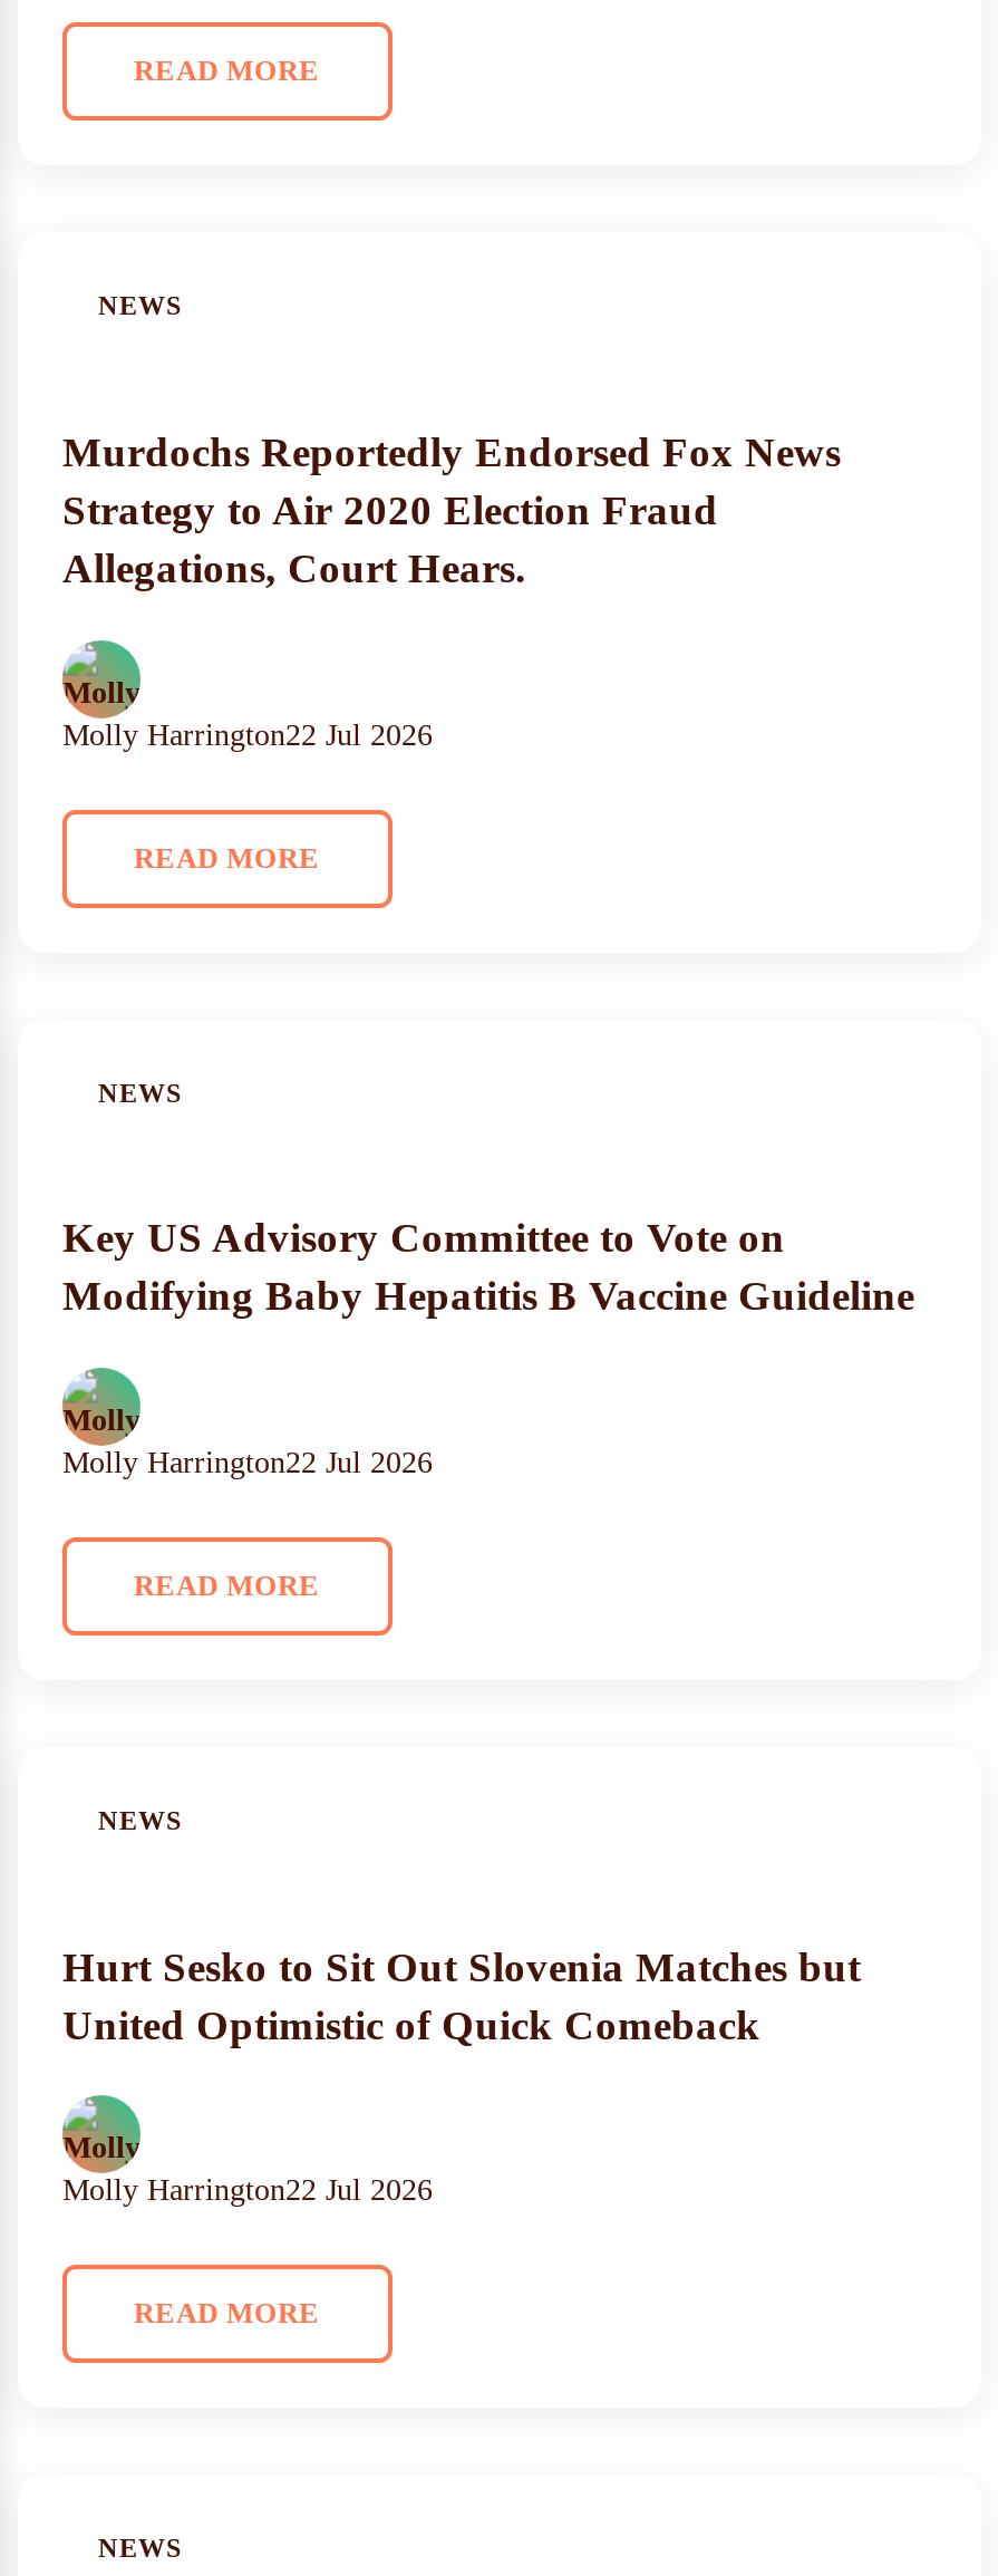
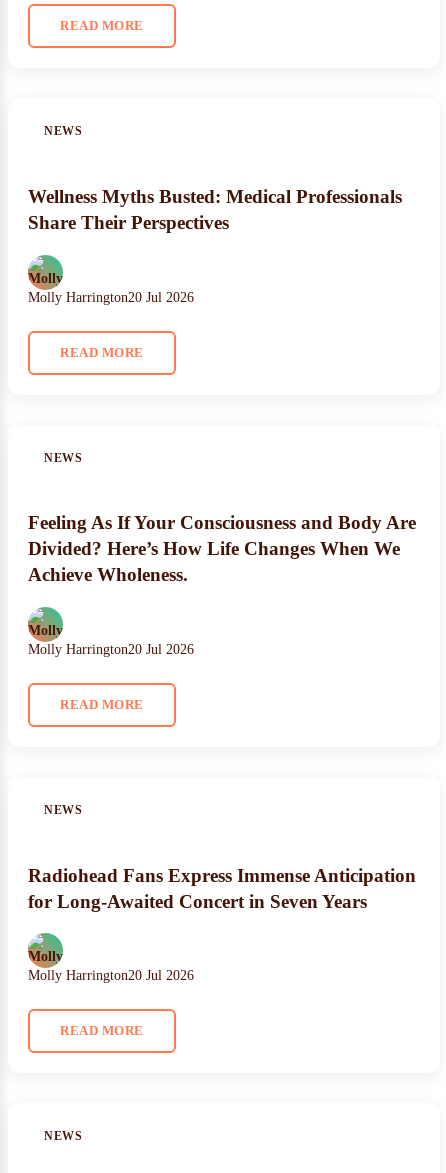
[62,428,841,591] Murdochs Reportedly Endorsed Fox News | Strategy to Air 2020 Election Fraud | Allegations, Court Hears. -> [28,186,402,233] Wellness Myths Busted: Medical Professionals | Share Their Perspectives
[62,718,433,751] Molly Harrington22 Jul 2026 -> [28,290,194,305] Molly Harrington20 Jul 2026
moved [98,840,320,1108] -> [44,345,143,465]: READ MORE | NEWS
[62,1214,914,1319] Key US Advisory Committee to Vote on | Modifying Baby Hepatitis B Vaccine Guideline -> [28,512,416,585] Feeling As If Your Consciousness and Body Are | Divided? Here’s How Life Changes When We | Achieve Wholeness.
[62,1446,433,1479] Molly Harrington22 Jul 2026 -> [28,642,194,657] Molly Harrington20 Jul 2026
[62,1943,861,2048] Hurt Sesko to Sit Out Slovenia Matches but | United Optimistic of Quick Comeback -> [28,865,416,912] Radiohead Fans Express Immense Anticipation | for Long-Awaited Concert in Seven Years
[62,2174,433,2208] Molly Harrington22 Jul 2026 -> [28,968,194,983] Molly Harrington20 Jul 2026

